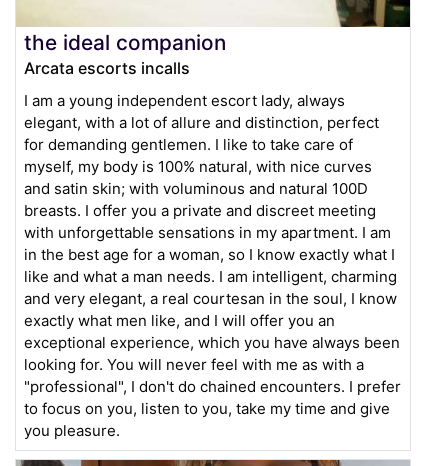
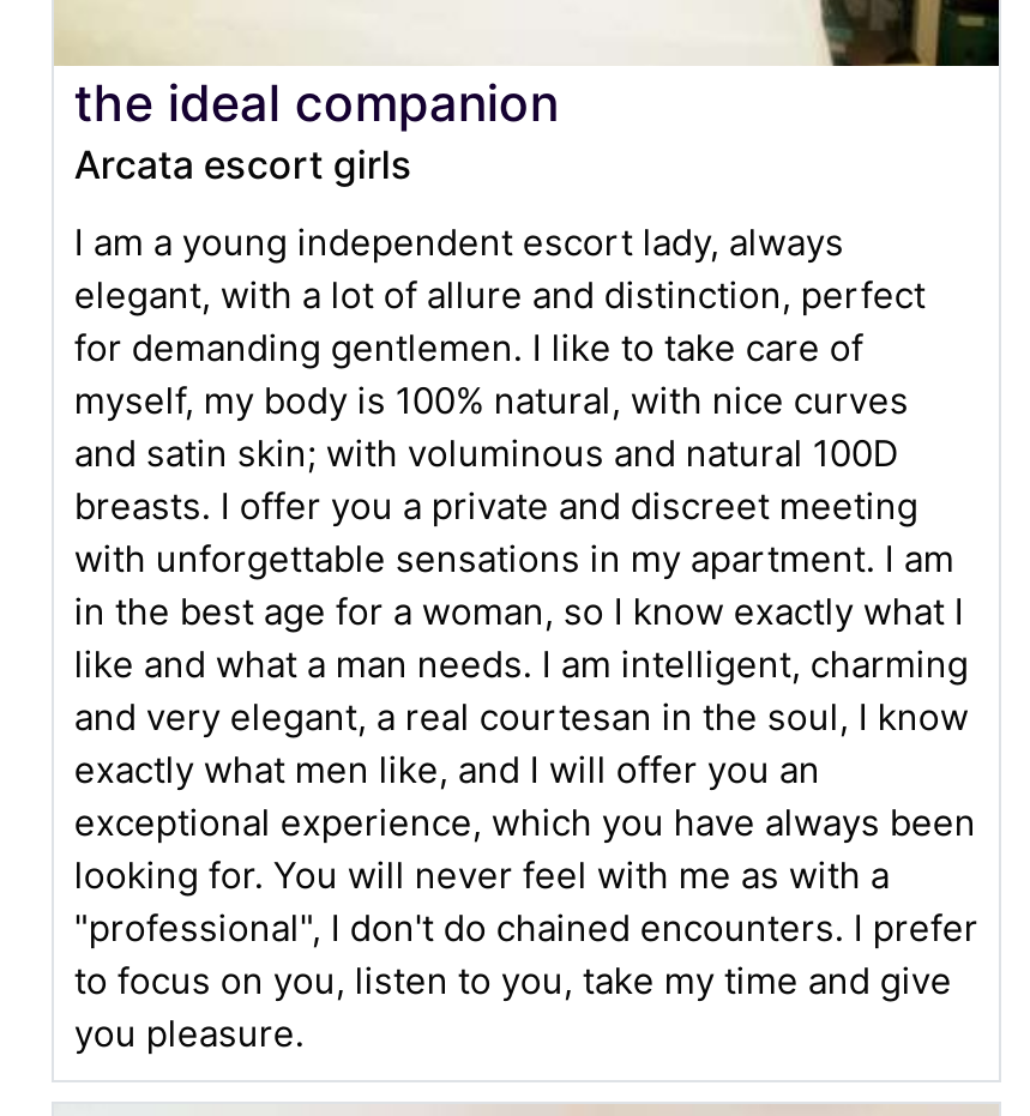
[24,58,190,78] Arcata escorts incalls -> [74,140,412,187] Arcata escort girls

